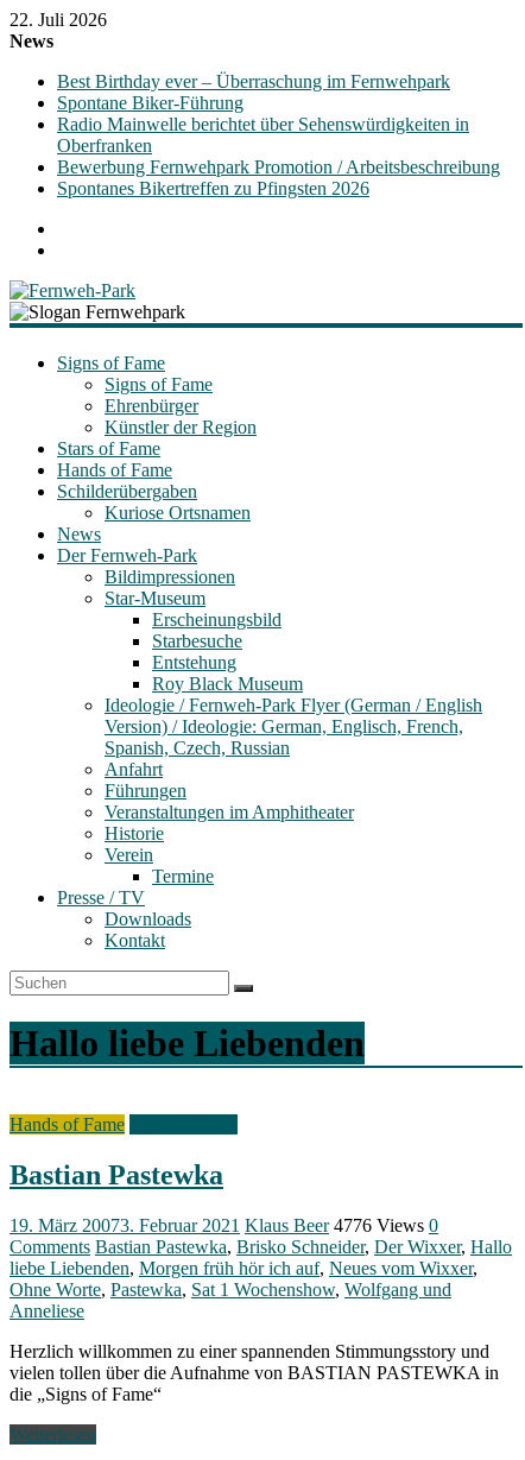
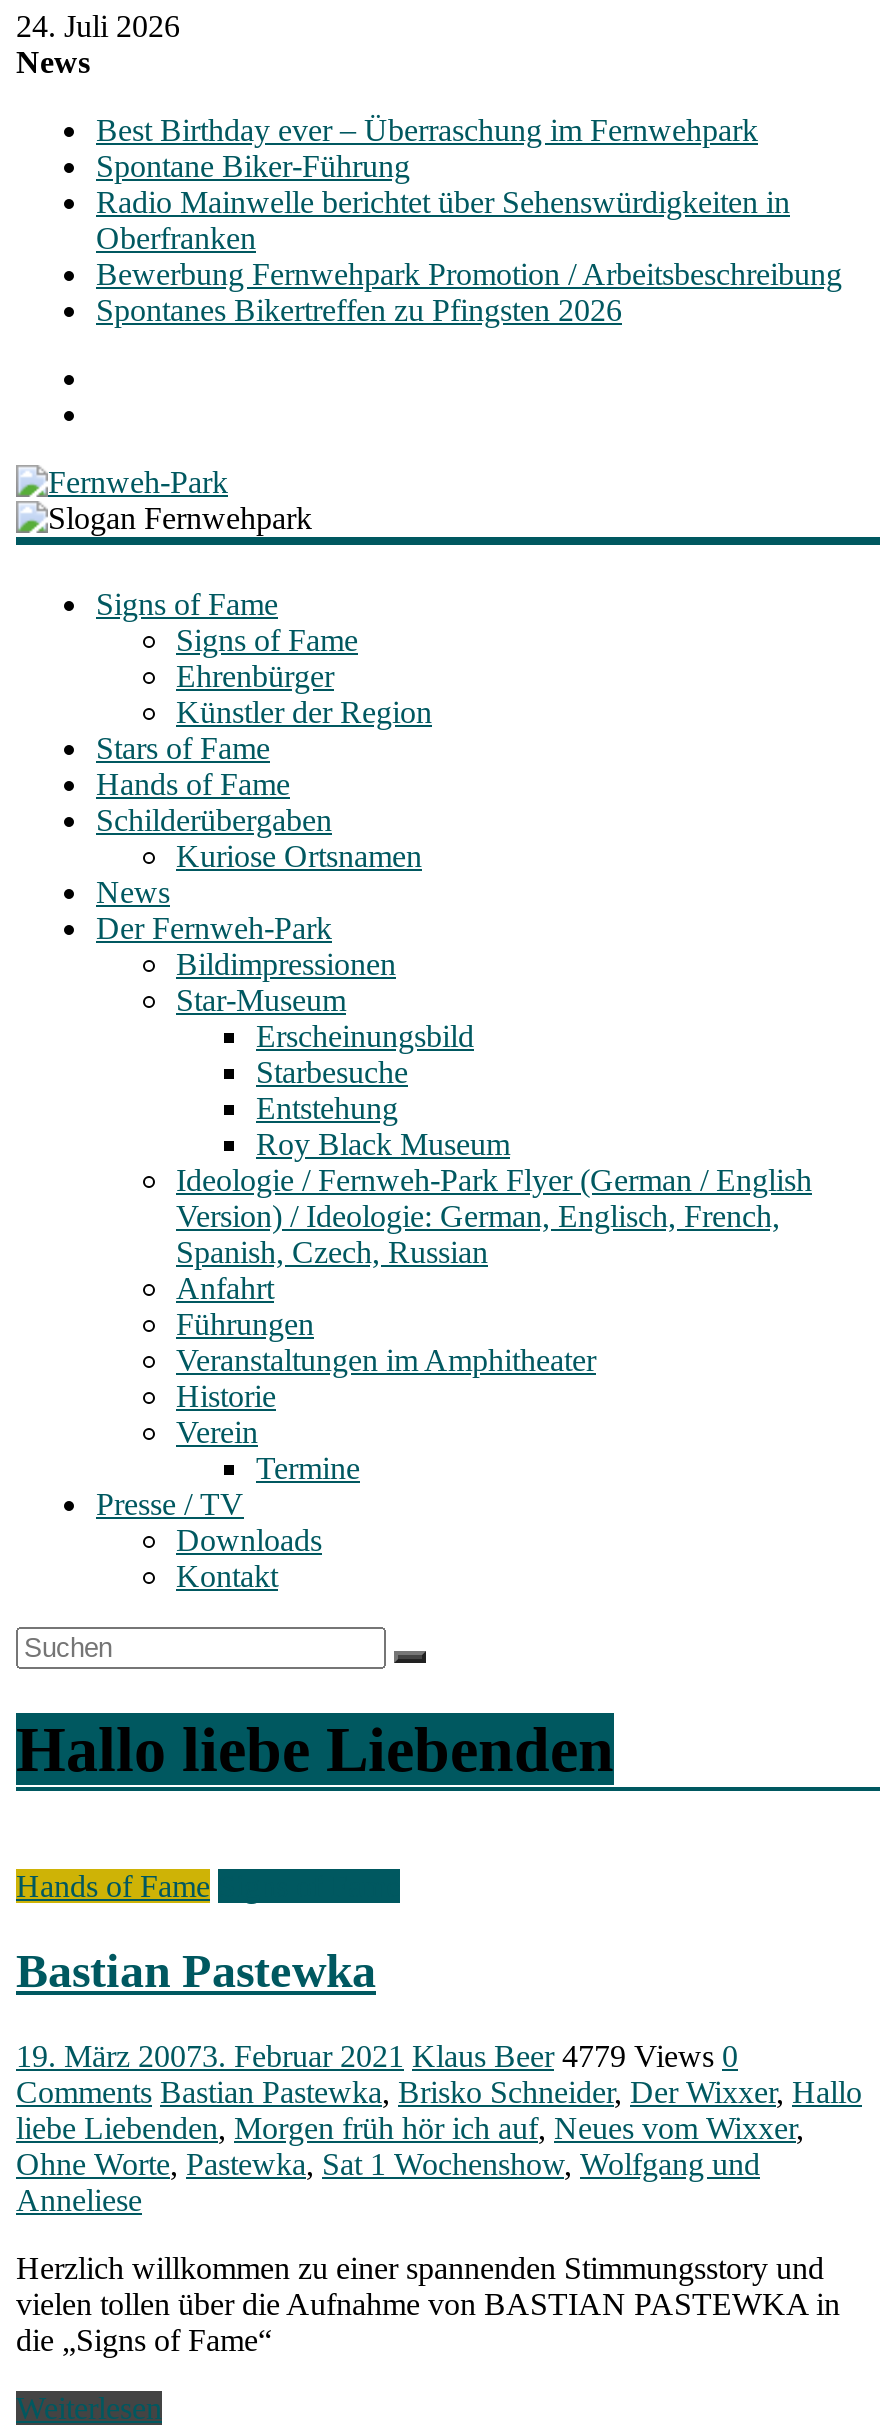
[10,10,107,30] 22. Juli 2026 -> [16,9,180,43] 24. Juli 2026
[10,1215,438,1235] 19. März 20073. Februar 2021 Klaus Beer 4776 Views 0 -> [16,2039,738,2073] 19. März 20073. Februar 2021 Klaus Beer 4779 Views 0

